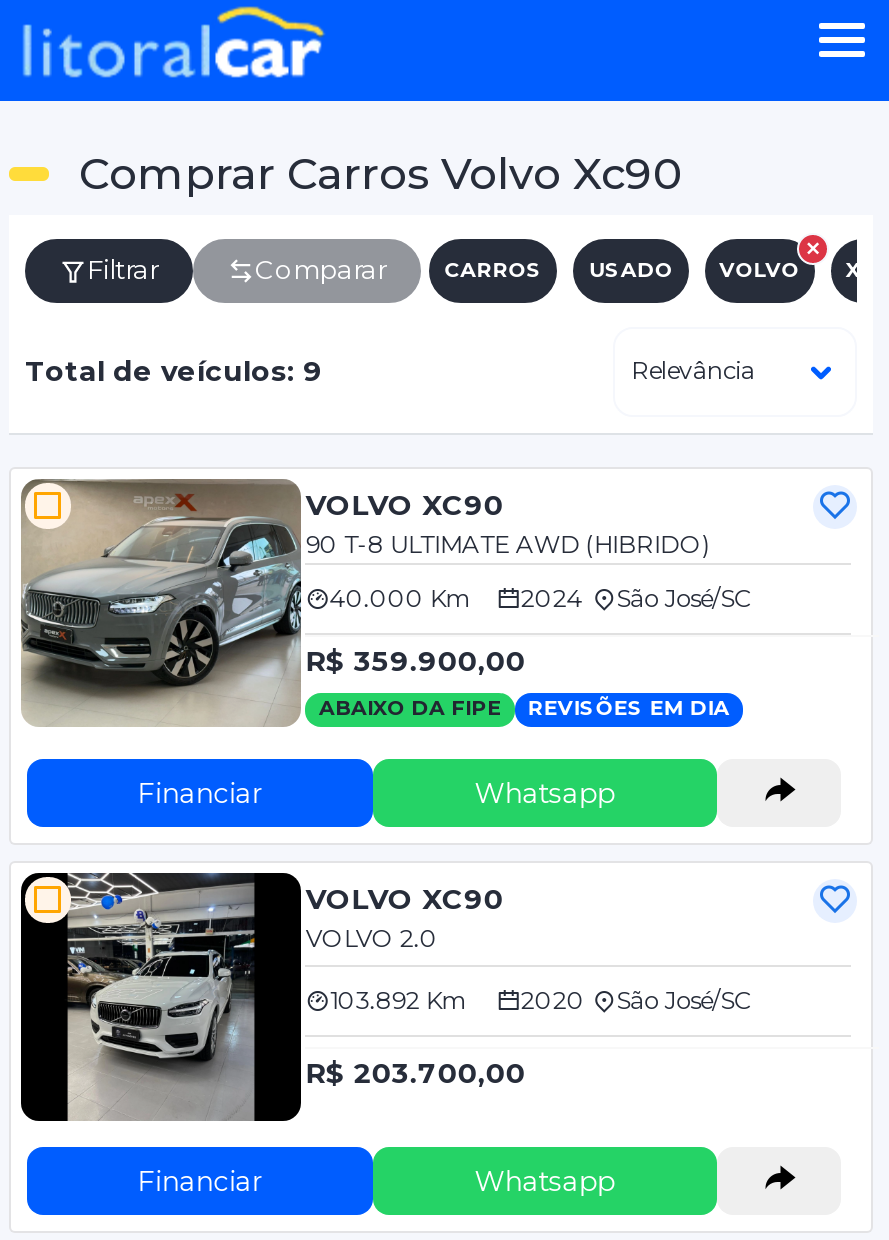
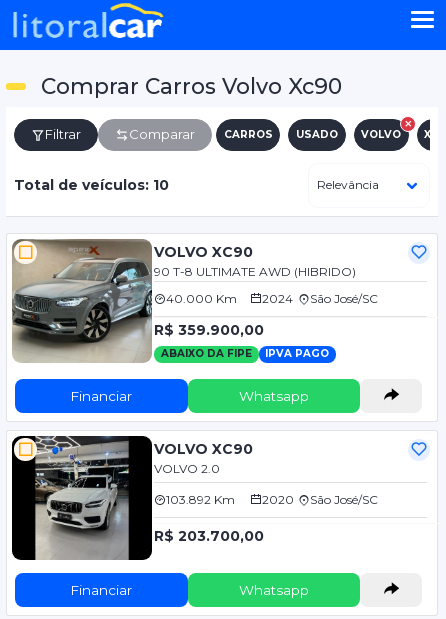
[25,352,323,388] Total de veículos: 9 -> [14,175,169,193] Total de veículos: 10
[527,695,729,721] REVISÕES EM DIA -> [265,347,329,360] IPVA PAGO

